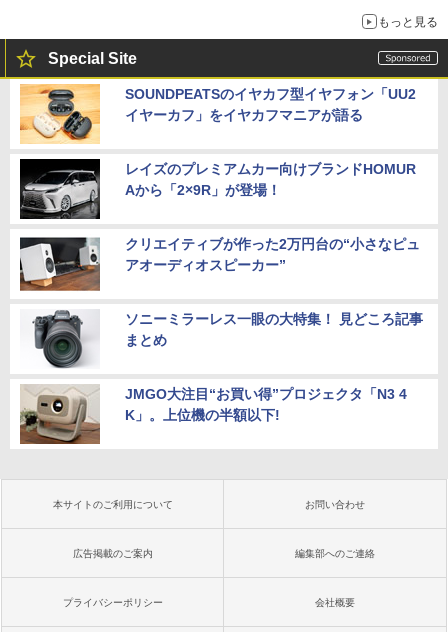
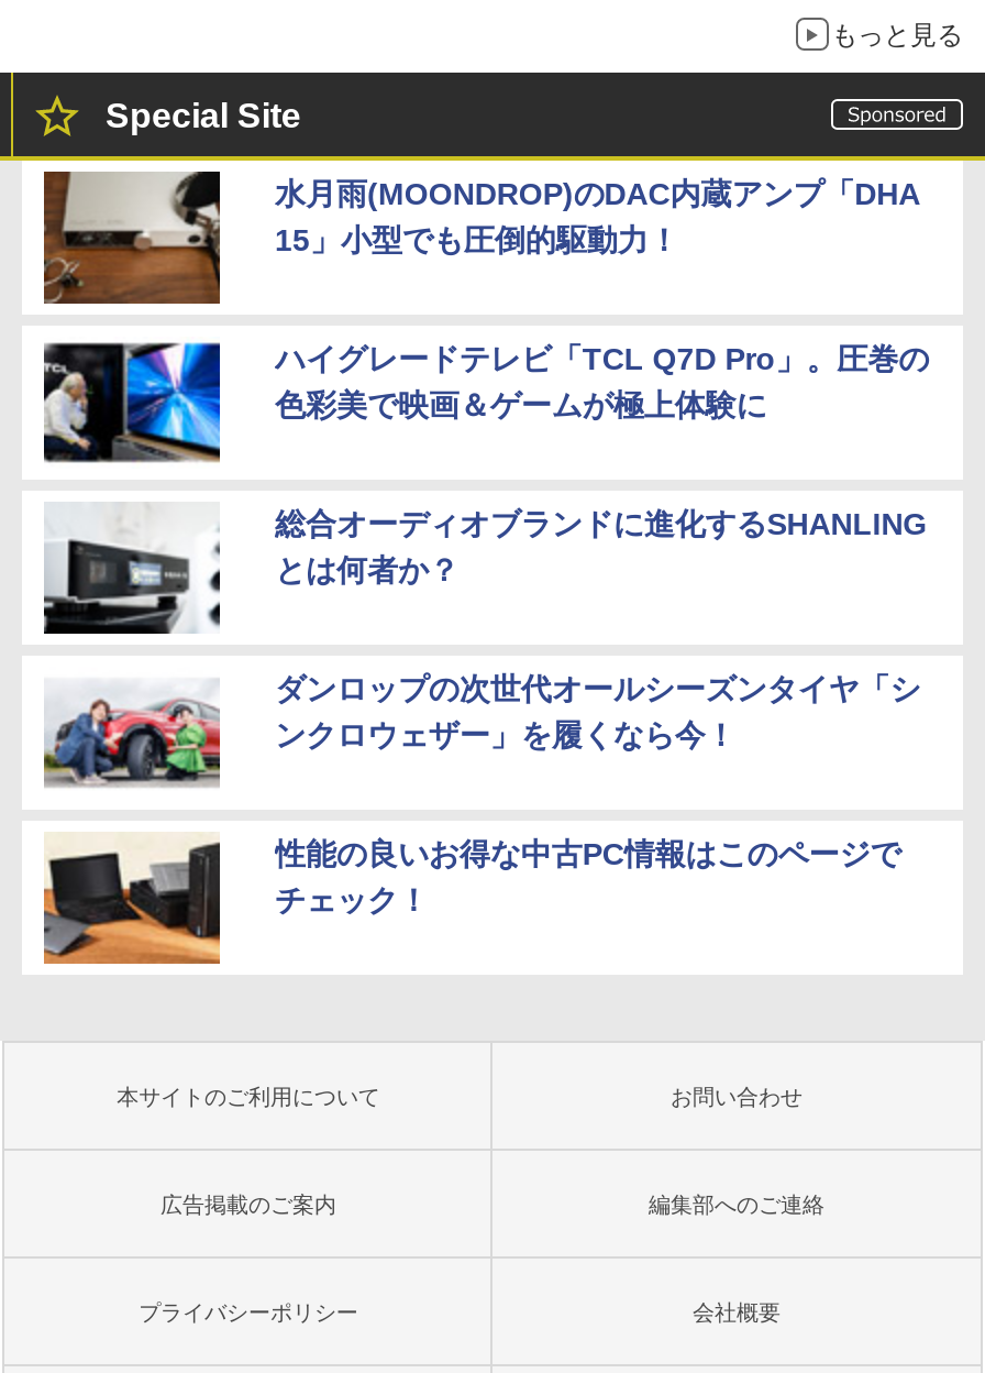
[19,83,416,144] [image] | SOUNDPEATSのイヤカフ型イヤフォン「UU2 | イヤーカフ」をイヤカフマニアが語る -> [42,169,920,306] [image] | 水月雨(MOONDROP)のDAC内蔵アンプ「DHA | 15」小型でも圧倒的駆動力！
[19,158,416,220] [image] | レイズのプレミアムカー向けブランドHOMUR | Aから「2×9R」が登場！ -> [42,337,929,469] [image] | ハイグレードテレビ「TCL Q7D Pro」。圧巻の | 色彩美で映画＆ゲームが極上体験に
[19,236,420,294] [image] | クリエイティブが作った2万円台の“小さなピュ | アオーディオスピーカー” -> [42,507,927,636] [image] | 総合オーディオブランドに進化するSHANLING | とは何者か？
[20,309,423,369] [image] | ソニーミラーレス一眼の大特集！ 見どころ記事 | まとめ -> [42,669,921,797] [image] | ダンロップの次世代オールシーズンタイヤ「シ | ンクロウェザー」を履くなら今！
[20,385,407,445] [image] | JMGO大注目“お買い得”プロジェクタ「N3 4 | K」。上位機の半額以下! -> [44,836,901,966] [image] | 性能の良いお得な中古PC情報はこのページで | チェック！

